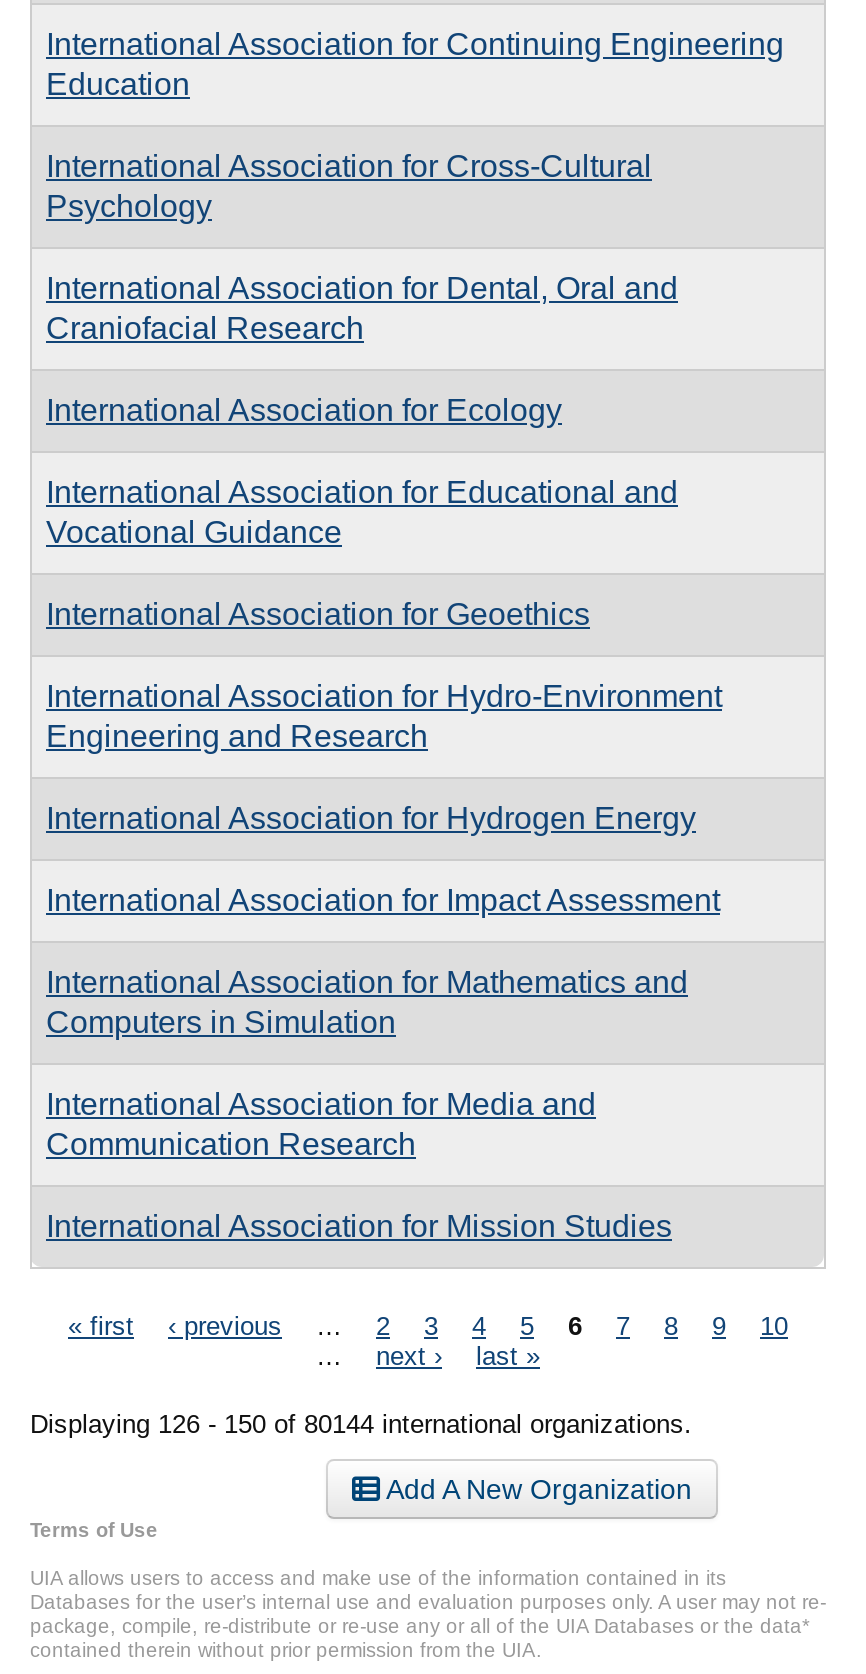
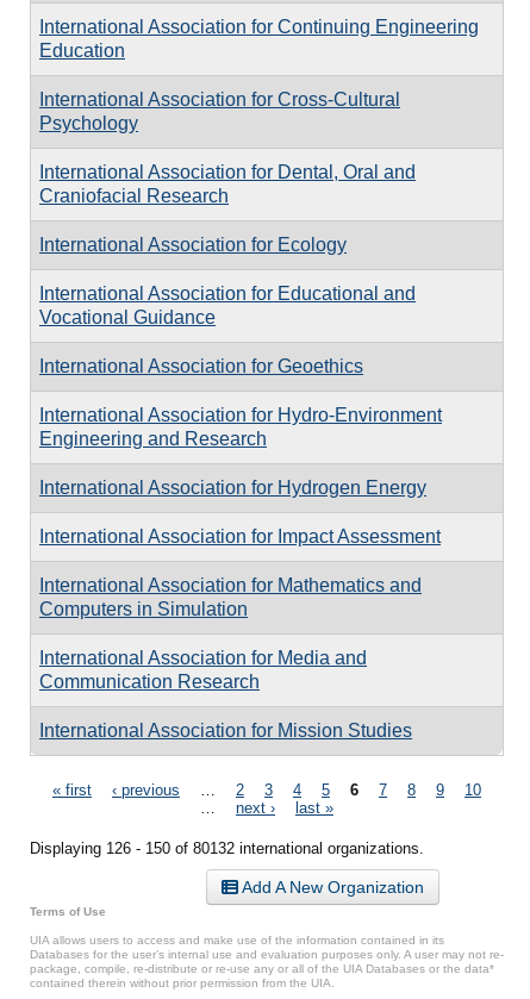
[30,1409,692,1439] Displaying 126 - 150 of 80144 international organizations. -> [30,839,424,857] Displaying 126 - 150 of 80132 international organizations.

